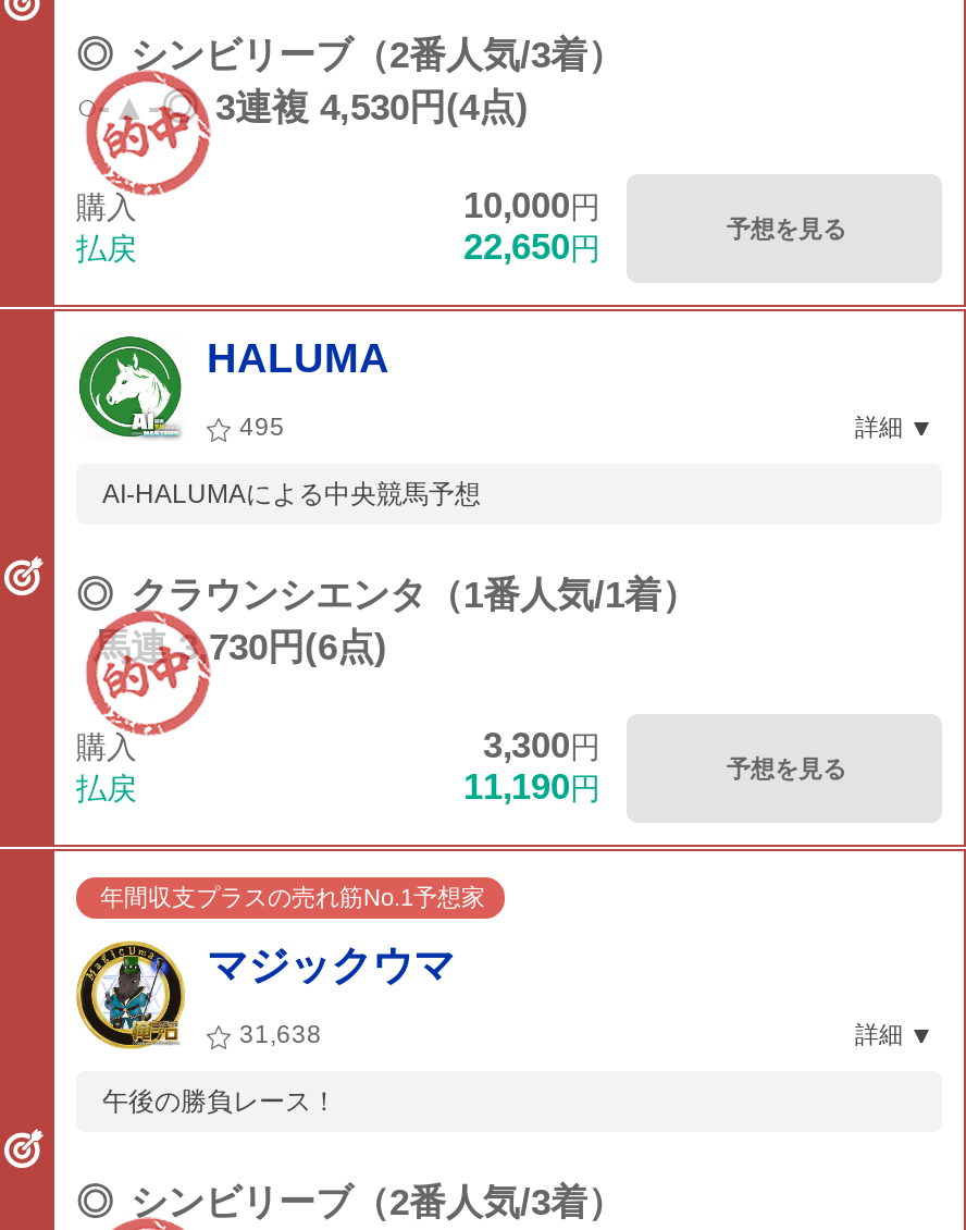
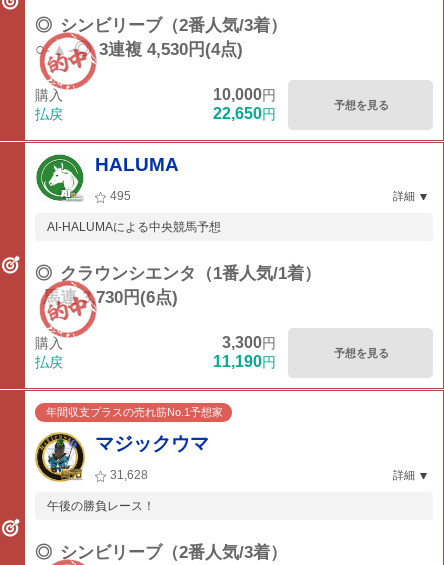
[239,1021,322,1047] 31,638 -> [110,469,148,481] 31,628

